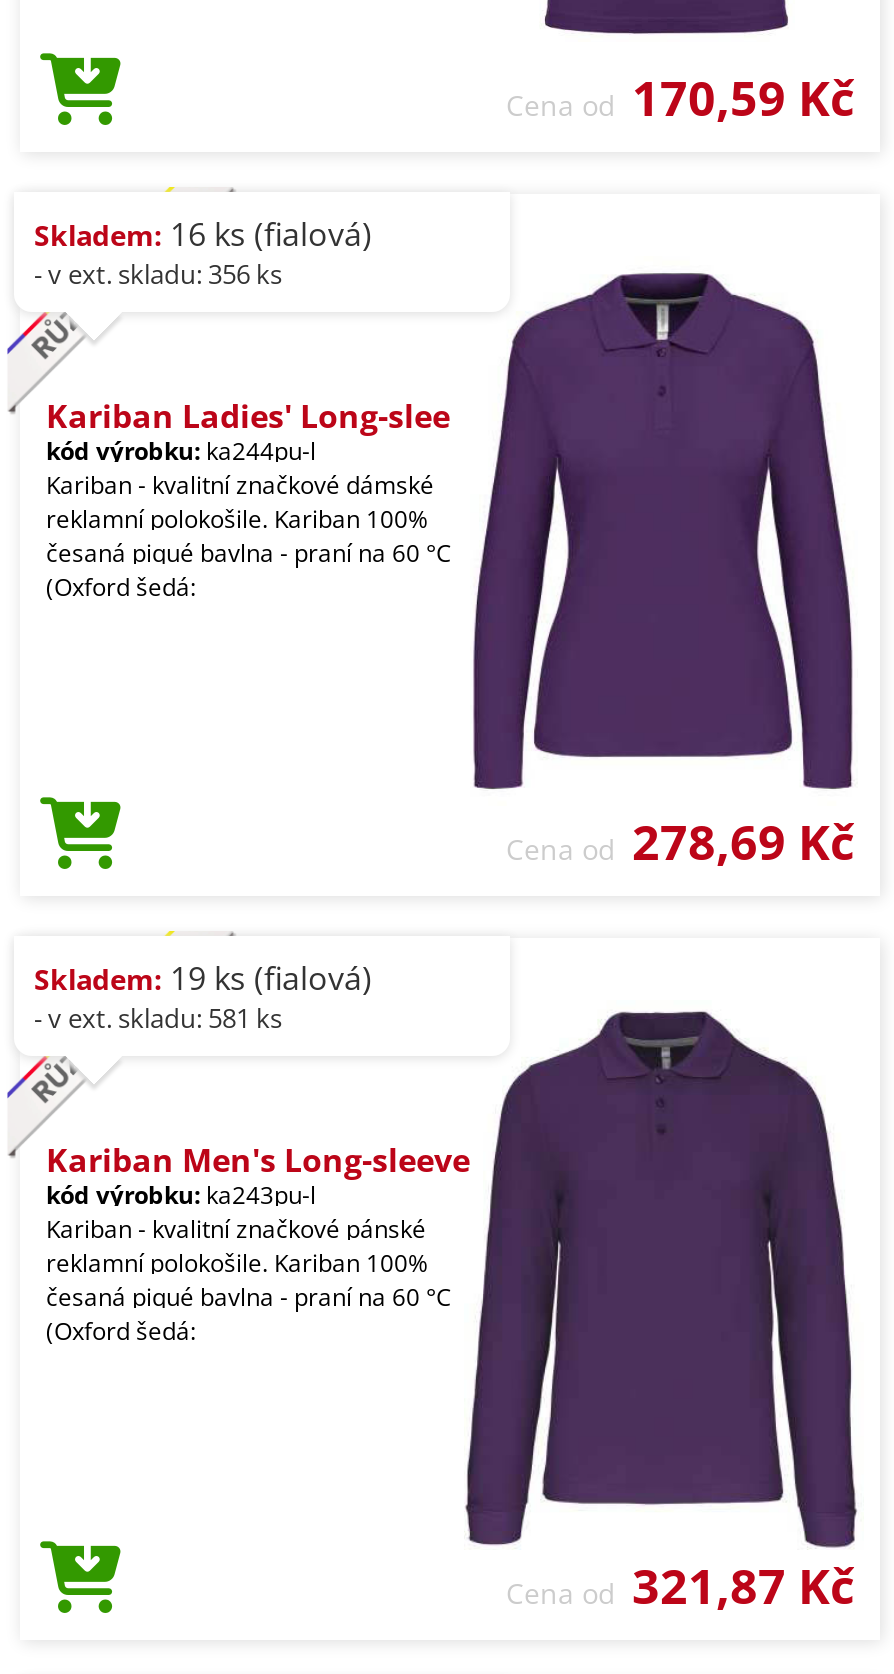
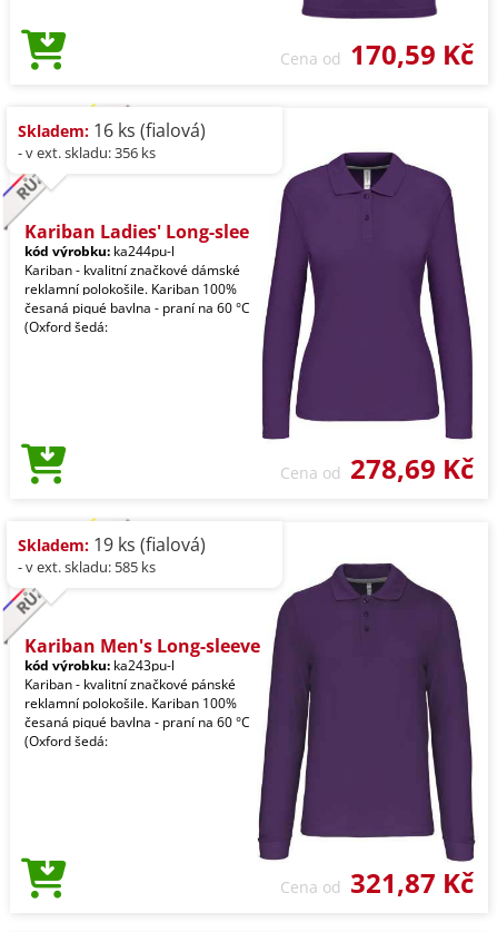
[34,1000,282,1036] - v ext. skladu: 581 ks -> [18,557,156,577] - v ext. skladu: 585 ks

